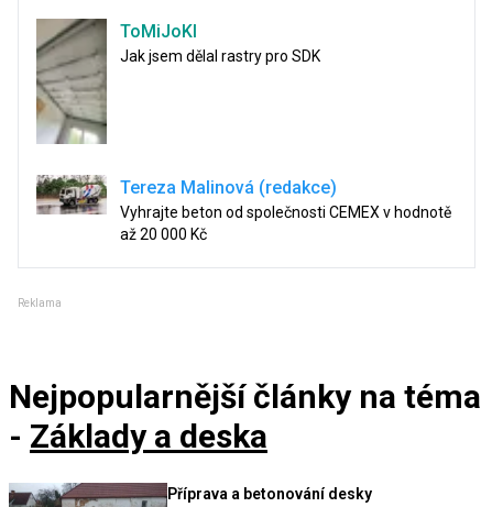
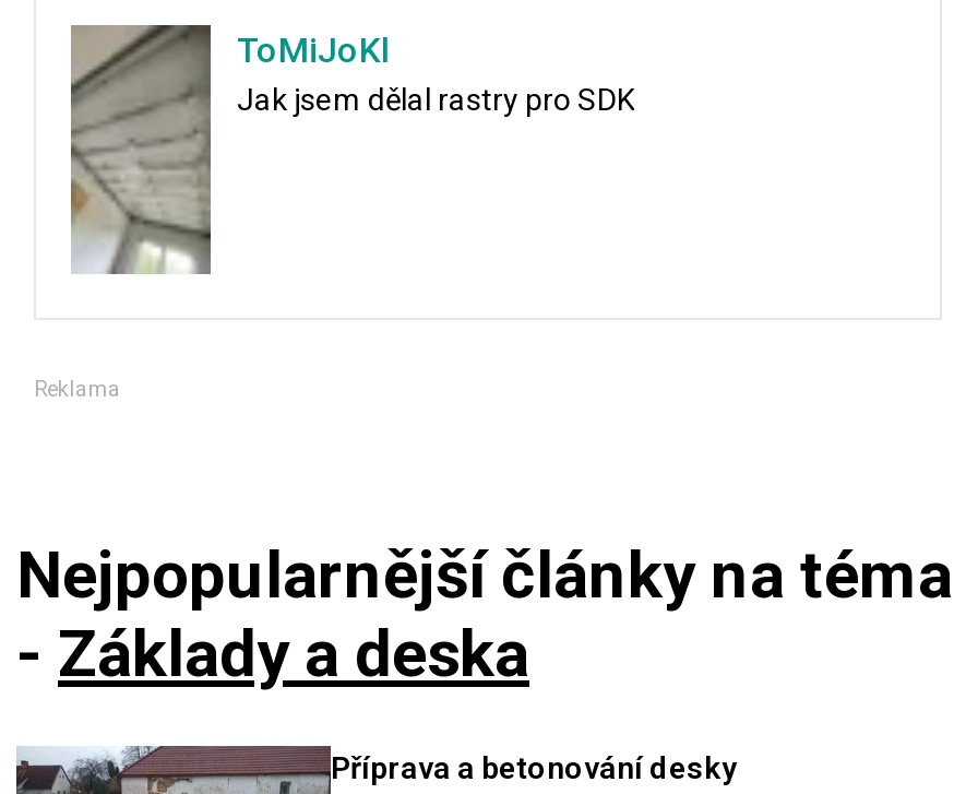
[36,174,451,243] [image] | Tereza Malinová (redakce) | Vyhrajte beton od společnosti CEMEX v hodnotě | až 20 000 Kč -> none

